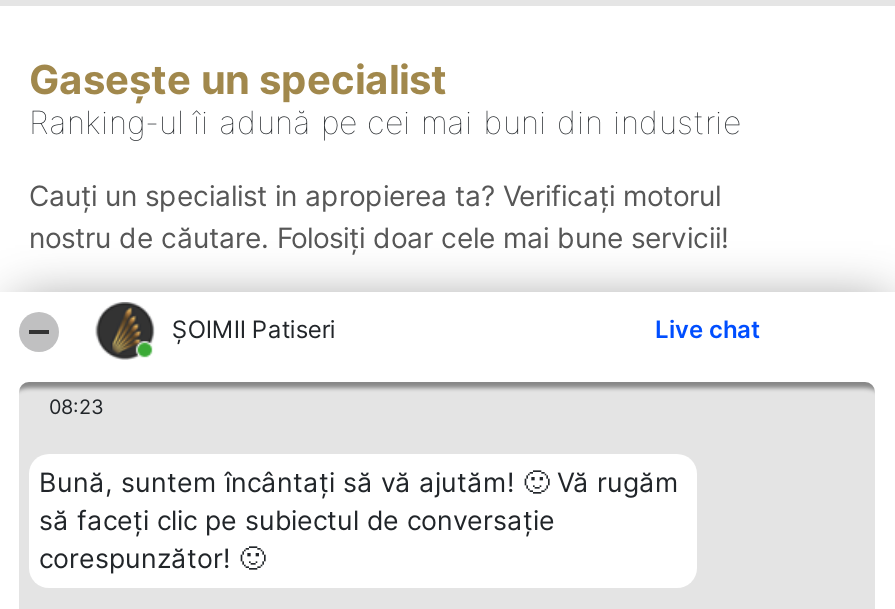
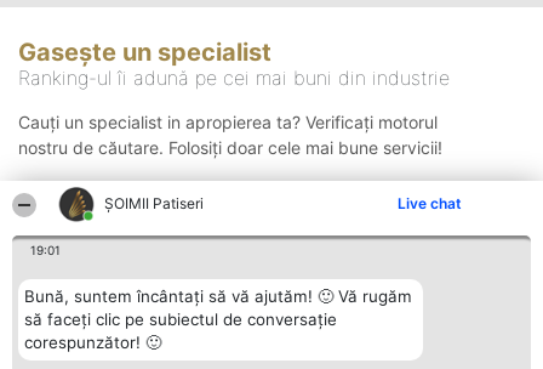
[49,394,103,418] 08:23 -> [30,243,61,257] 19:01

